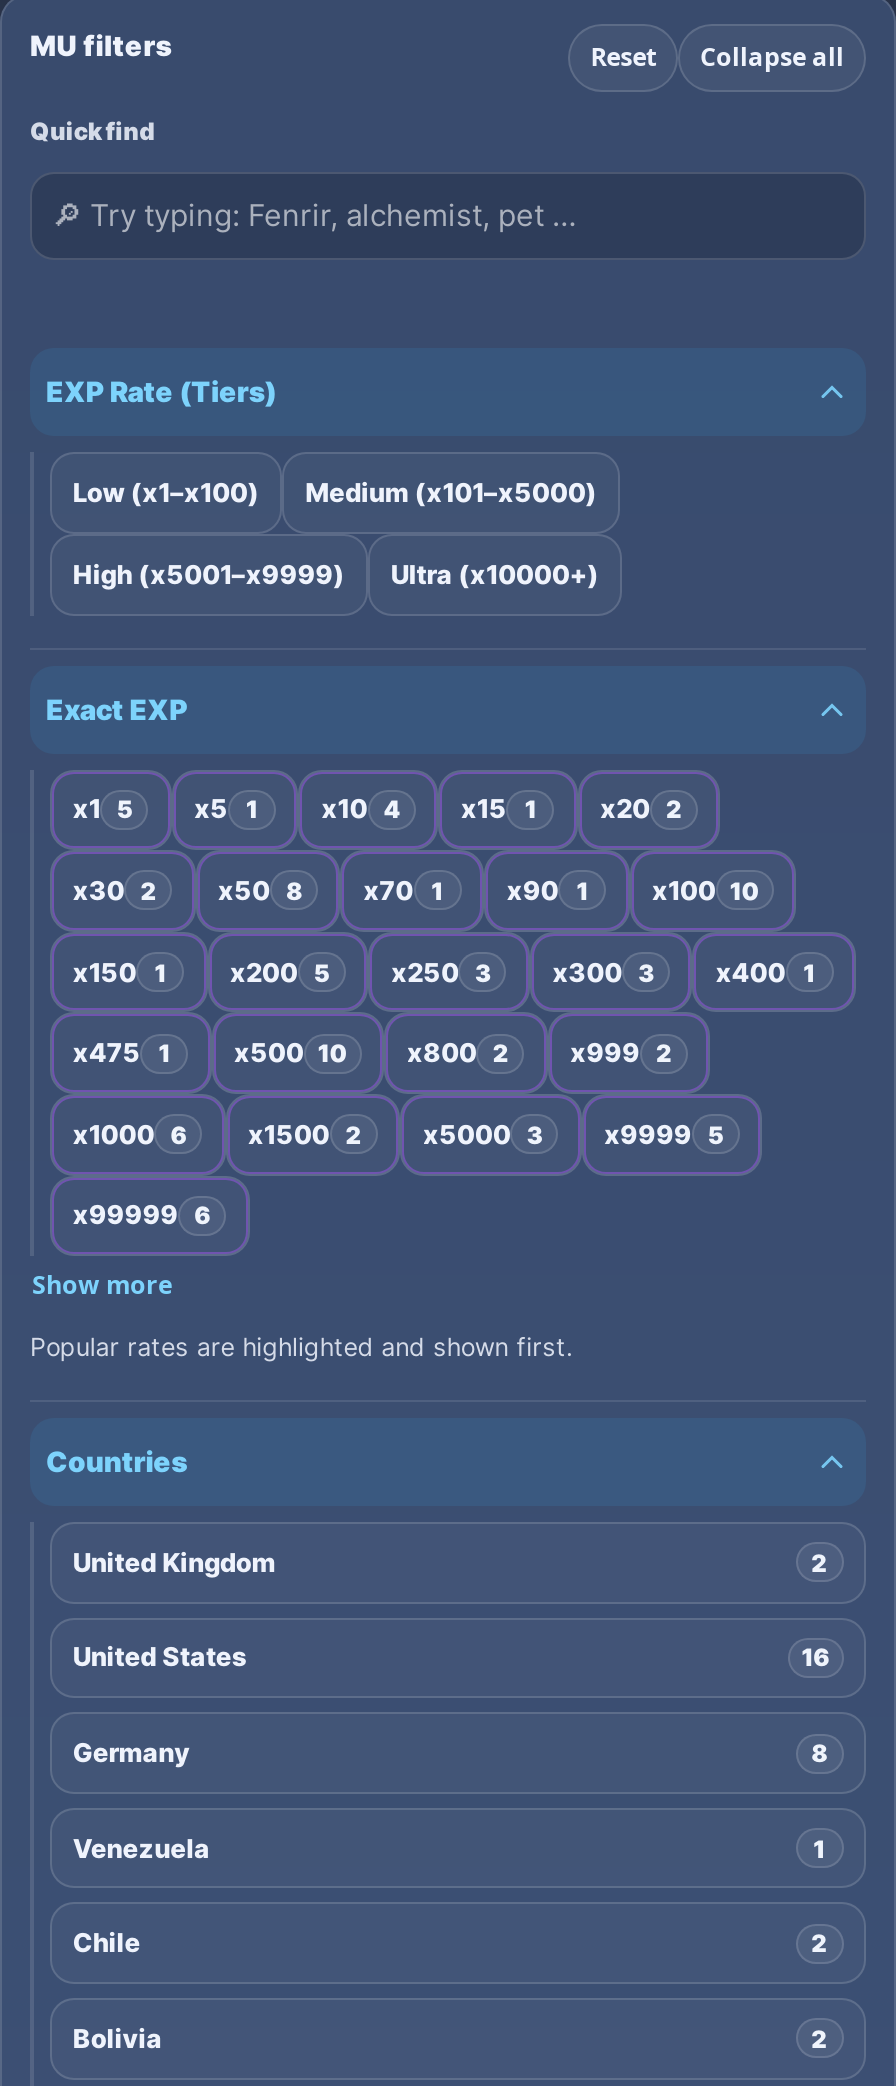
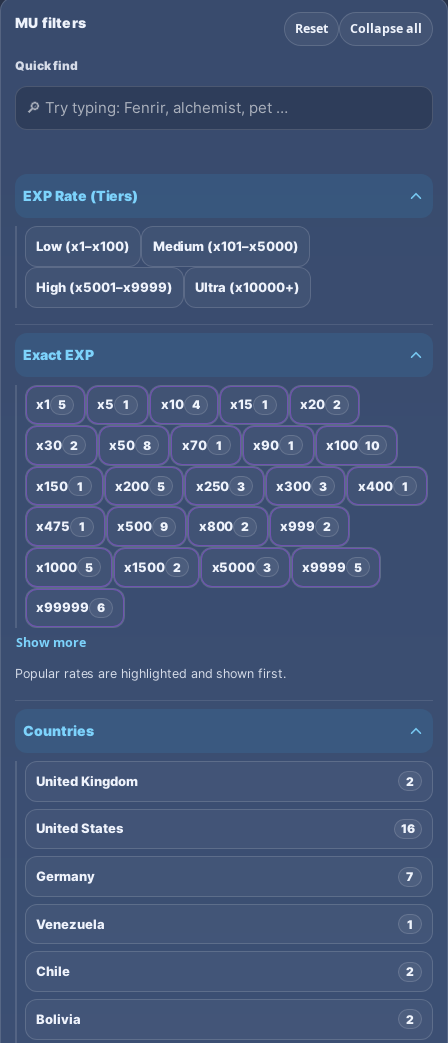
[234,1036,672,1068] x500 10 x800 2 x999 2 -> [117,518,331,534] x500 9 x800 2 x999 2
[73,1117,724,1149] x1000 6 x1500 2 x5000 3 x9999 5 -> [36,559,362,575] x1000 5 x1500 2 x5000 3 x9999 5
[811,1738,827,1768] 8 -> [406,869,413,884] 7

